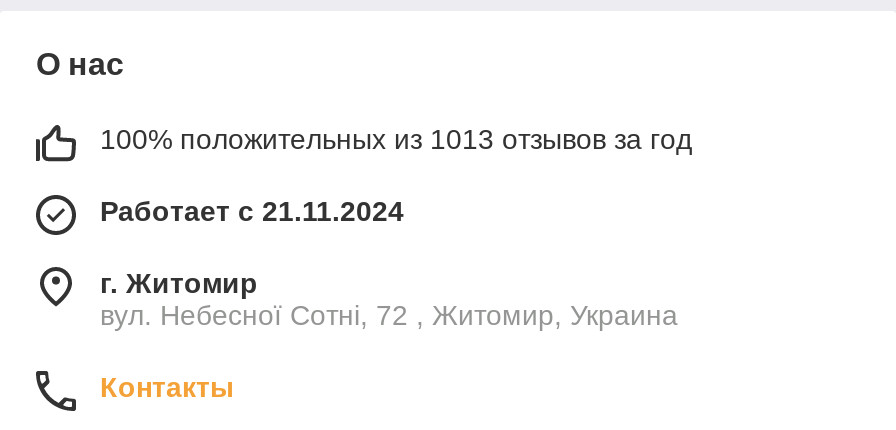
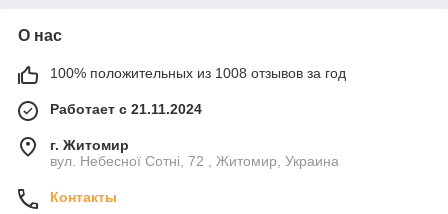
[100,123,692,155] 100% положительных из 1013 отзывов за год -> [50,65,346,81] 100% положительных из 1008 отзывов за год

